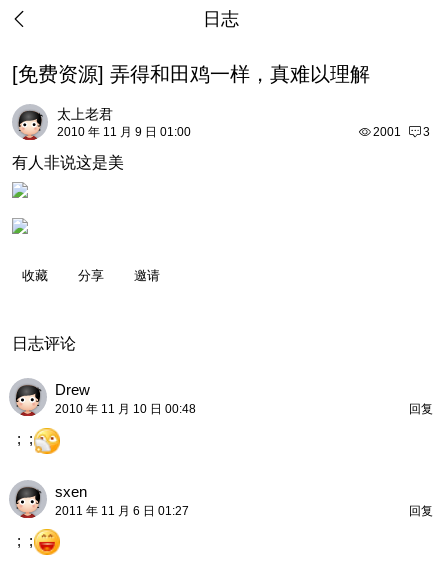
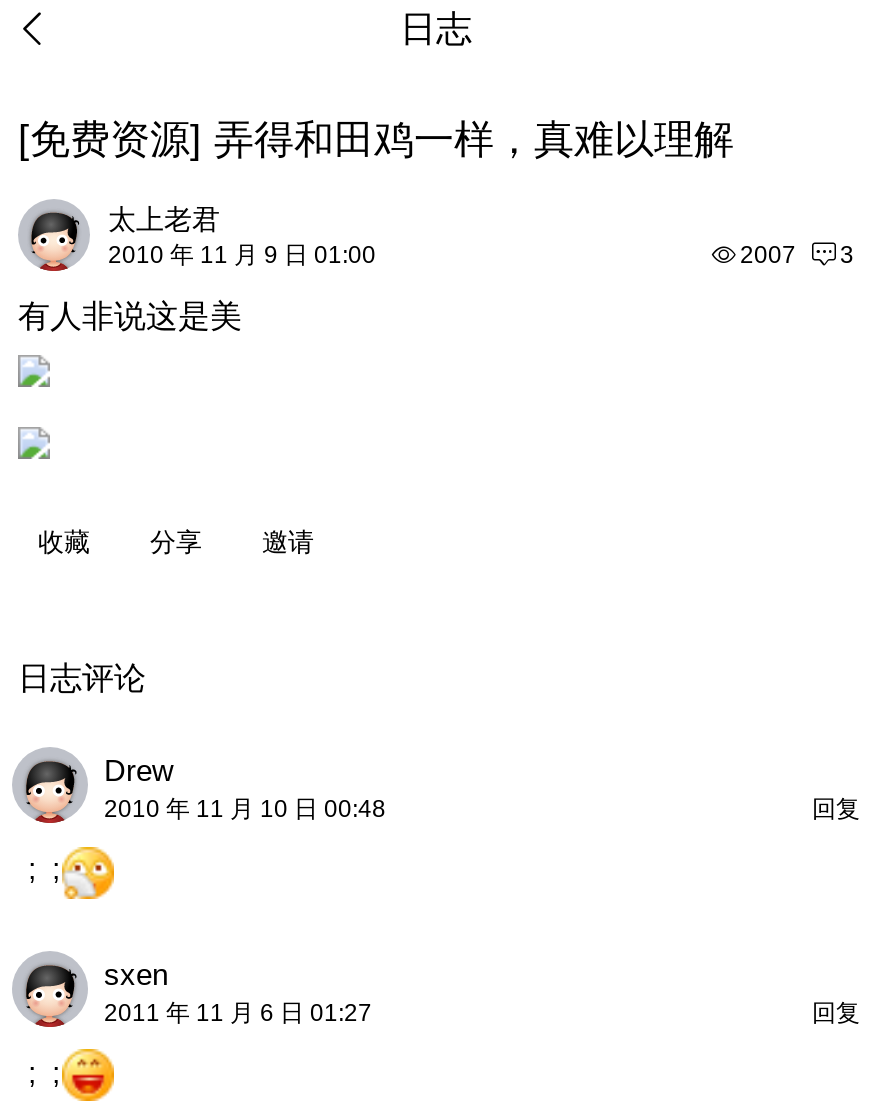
[373,125,430,139] 2001 3 -> [740,241,854,269] 2007 3

